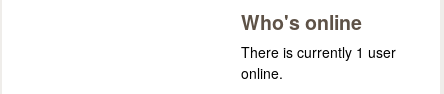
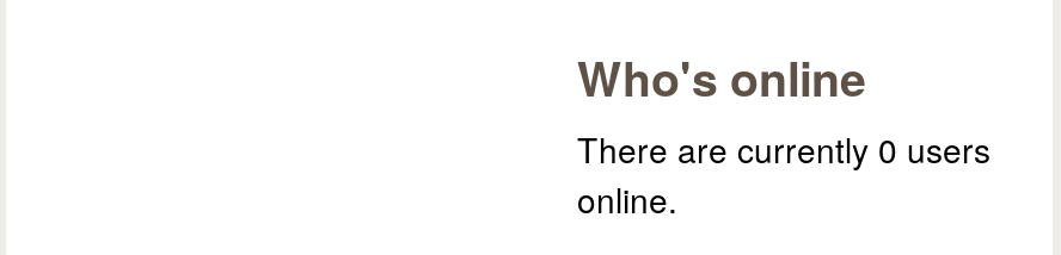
[241,42,396,62] There is currently 1 user -> [577,125,991,173] There are currently 0 users

